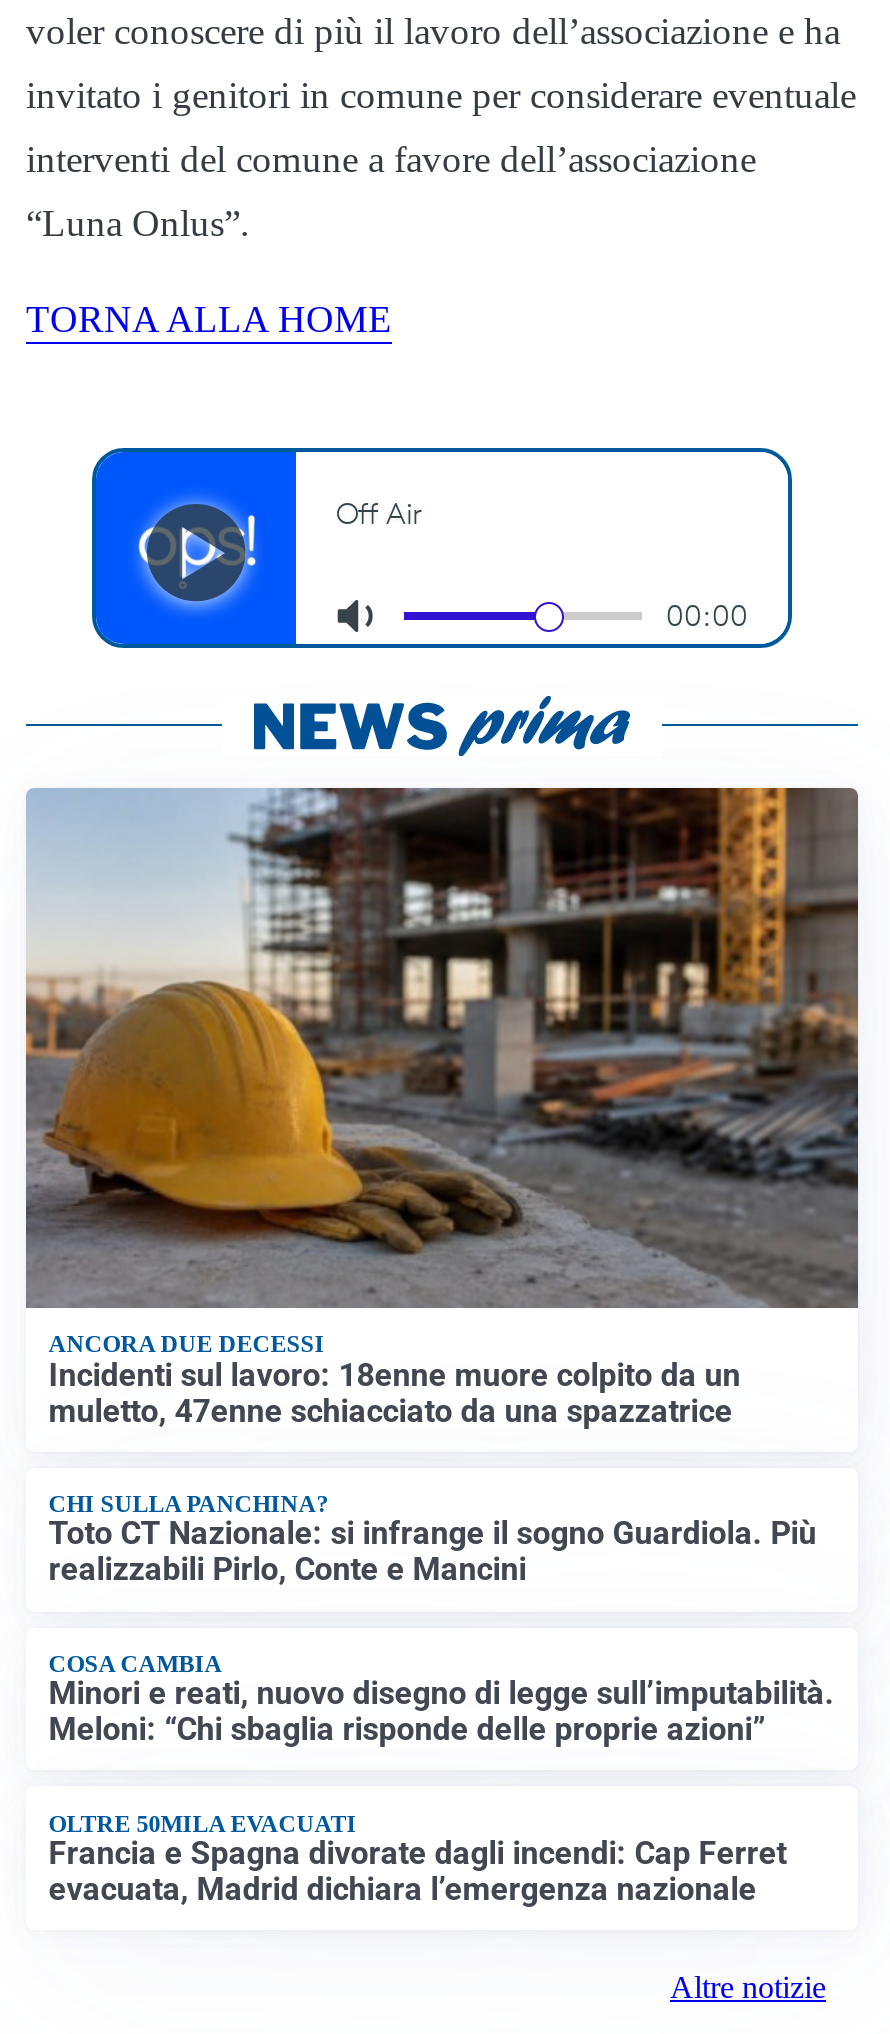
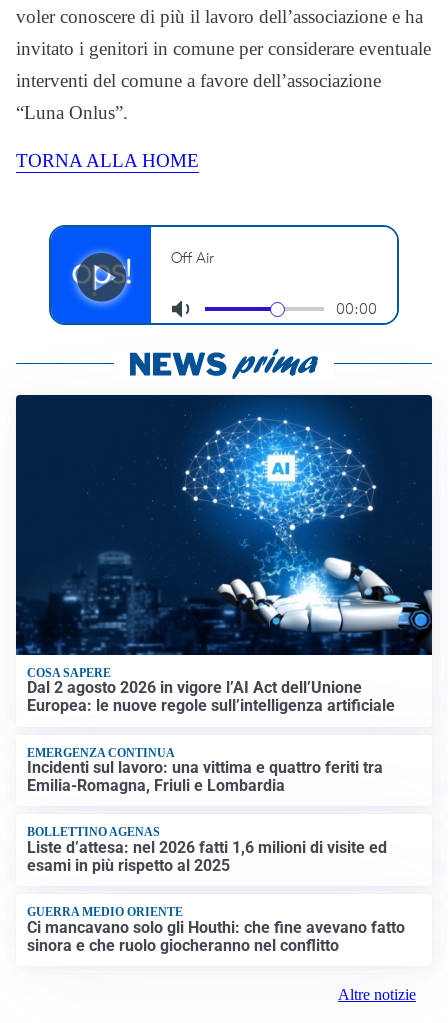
[24,785,860,1430] [image] | ANCORA DUE DECESSI | Incidenti sul lavoro: 18enne muore colpito da un | muletto, 47enne schiacciato da una spazzatrice -> [15,394,433,715] [image] | COSA SAPERE | Dal 2 agosto 2026 in vigore l’AI Act dell’Unione | Europea: le nuove regole sull’intelligenza artificiale
[48,1490,816,1589] CHI SULLA PANCHINA? | Toto CT Nazionale: si infrange il sogno Guardiola. Più | realizzabili Pirlo, Conte e Mancini -> [27,746,383,795] EMERGENZA CONTINUA | Incidenti sul lavoro: una vittima e quattro feriti tra | Emilia-Romagna, Friuli e Lombardia
[48,1650,834,1749] COSA CAMBIA | Minori e reati, nuovo disegno di legge sull’imputabilità. | Meloni: “Chi sbaglia risponde delle proprie azioni” -> [27,825,387,875] BOLLETTINO AGENAS | Liste d’attesa: nel 2026 fatti 1,6 milioni di visite ed | esami in più rispetto al 2025
[48,1809,786,1908] OLTRE 50MILA EVACUATI | Francia e Spagna divorate dagli incendi: Cap Ferret | evacuata, Madrid dichiara l’emergenza nazionale -> [27,905,405,955] GUERRA MEDIO ORIENTE | Ci mancavano solo gli Houthi: che fine avevano fatto | sinora e che ruolo giocheranno nel conflitto

